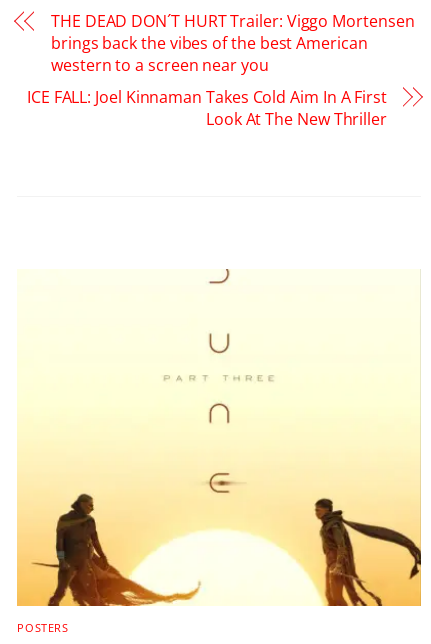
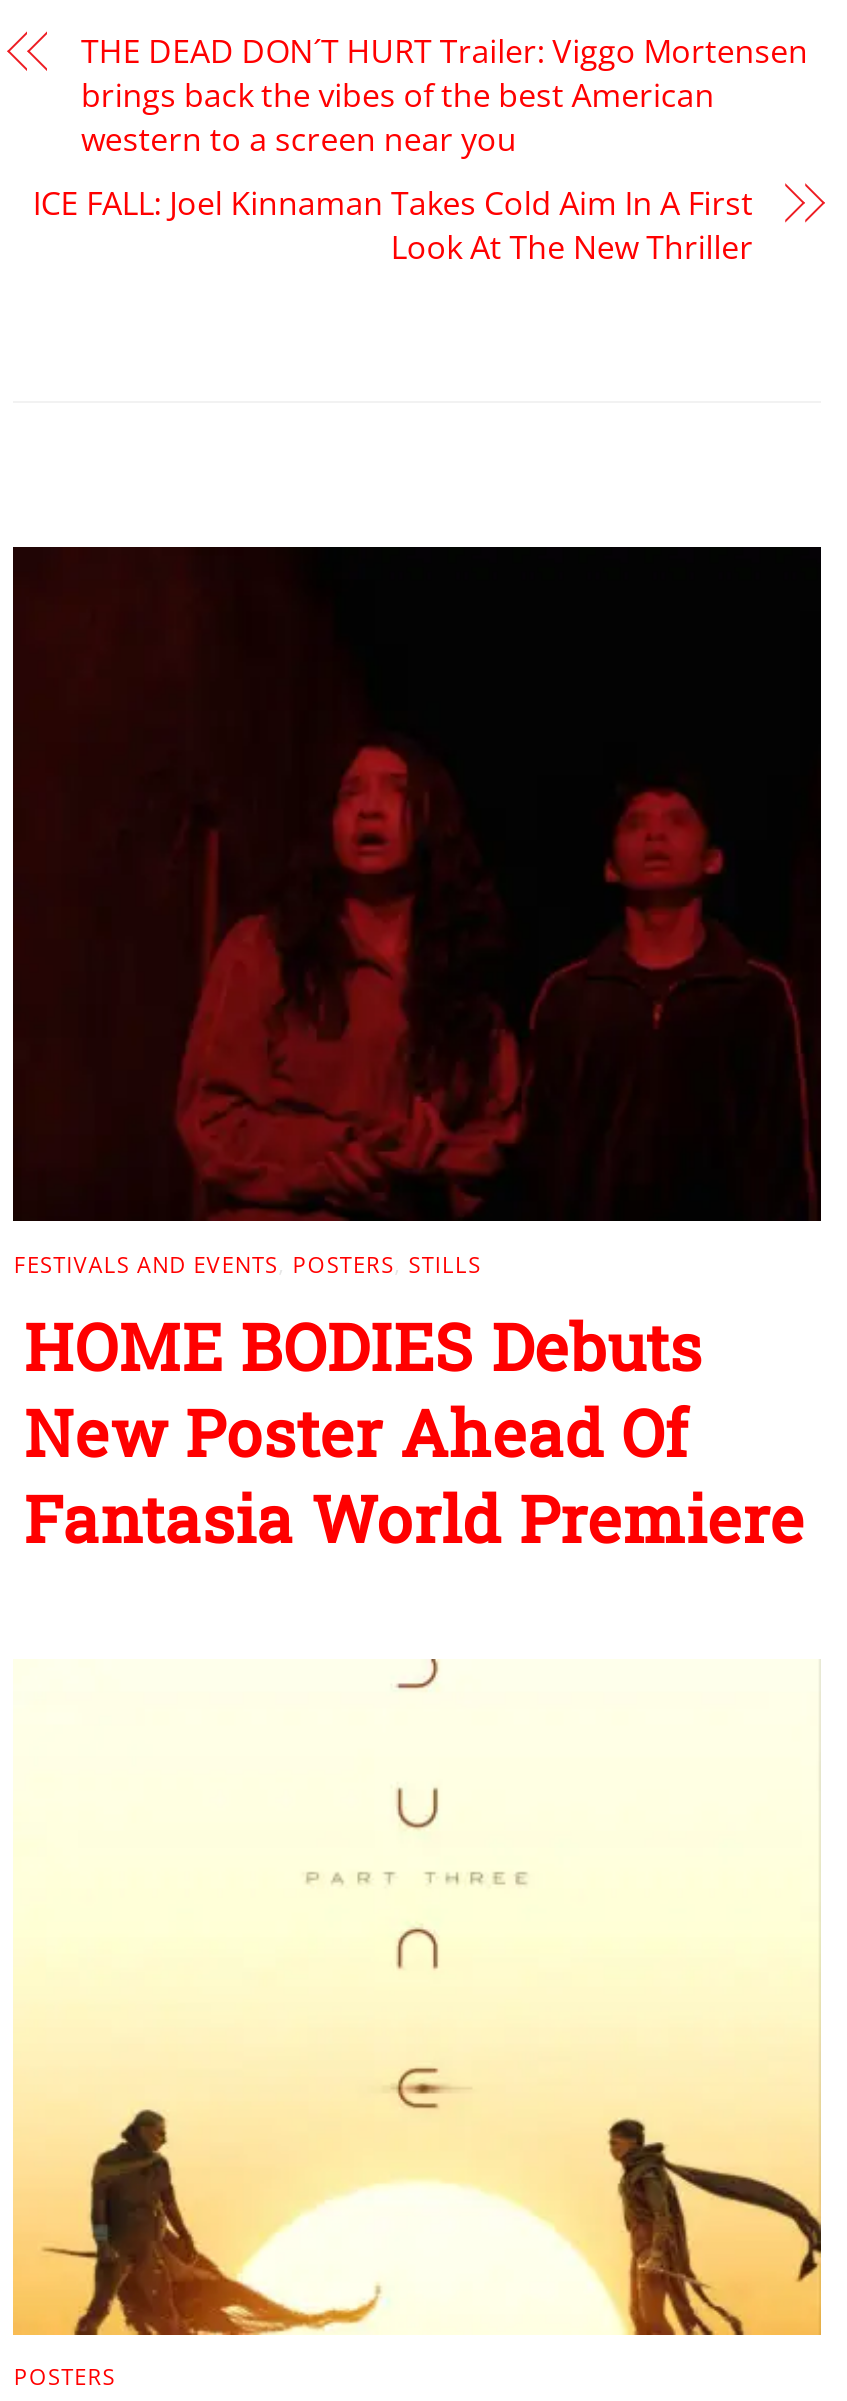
none -> [11,545,823,1561] [image] | FESTIVALS AND EVENTS, POSTERS, STILLS | HOME BODIES Debuts | New Poster Ahead Of | Fantasia World Premiere

